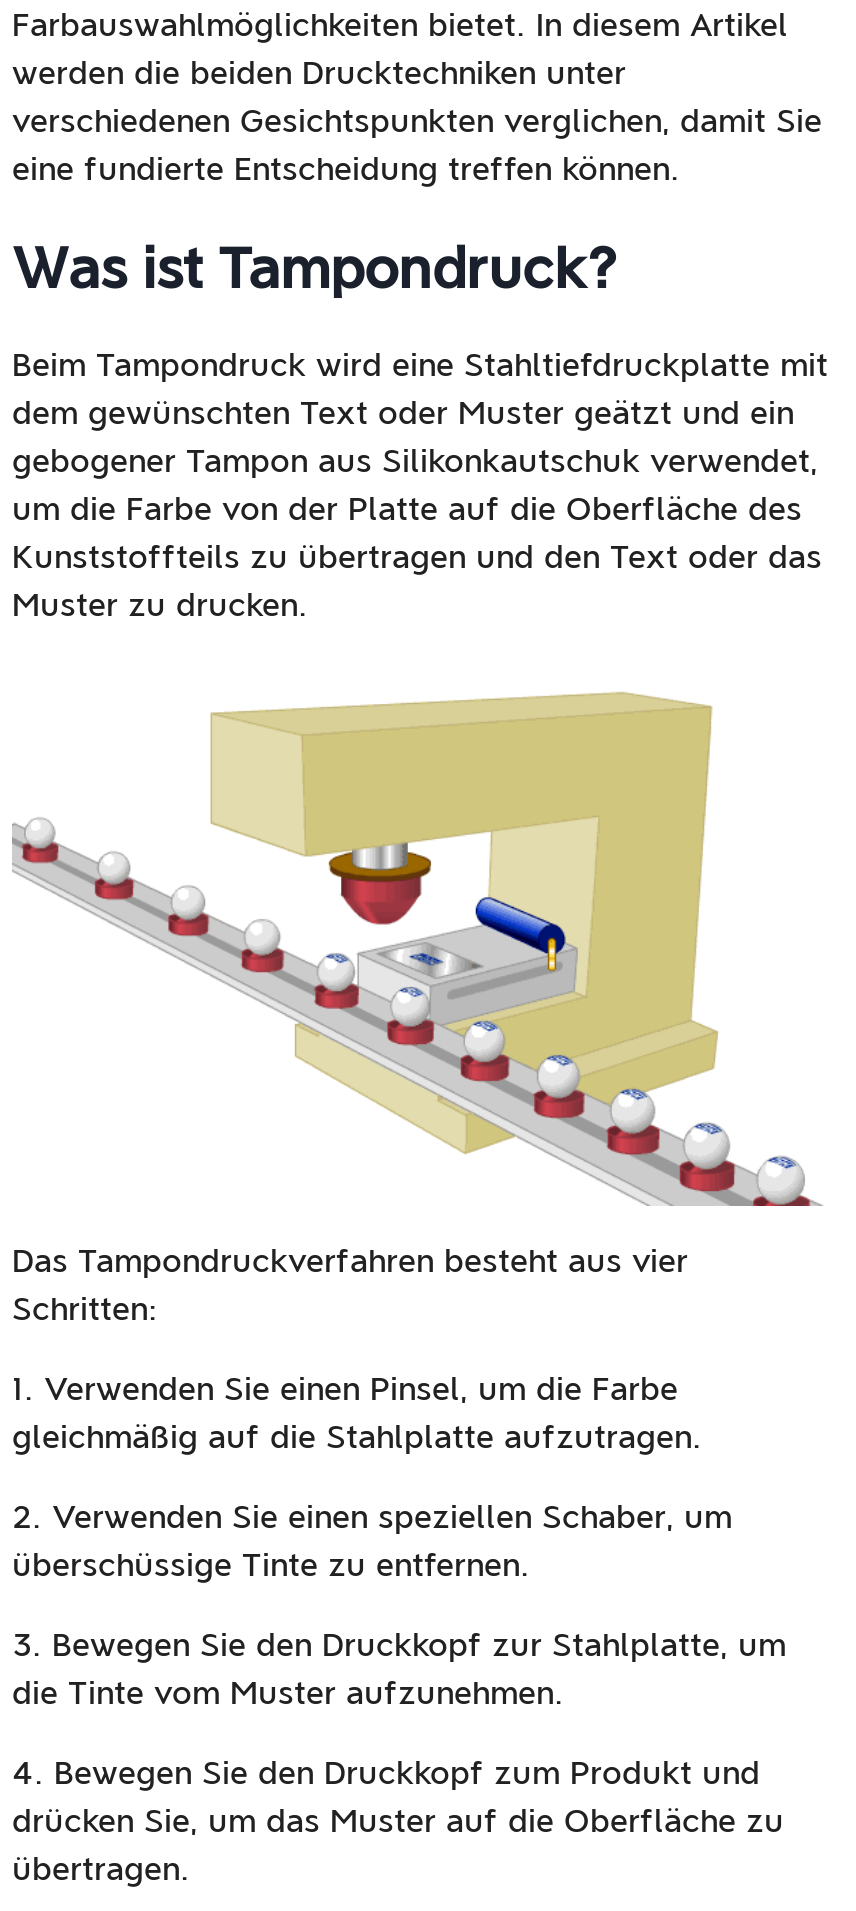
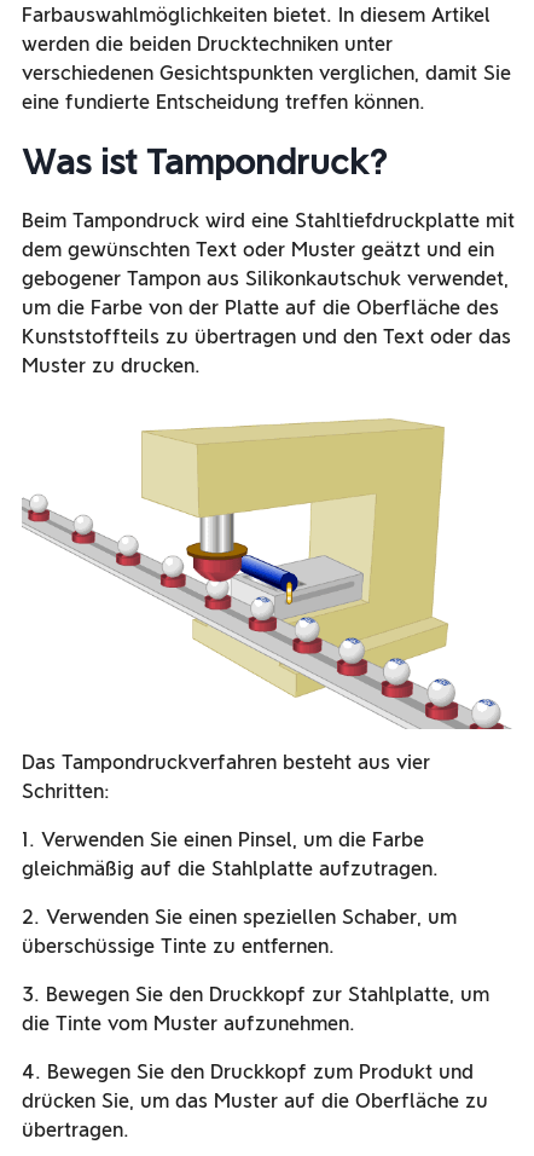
[284,842,568,998] [image] -> [185,509,356,605] [image]

